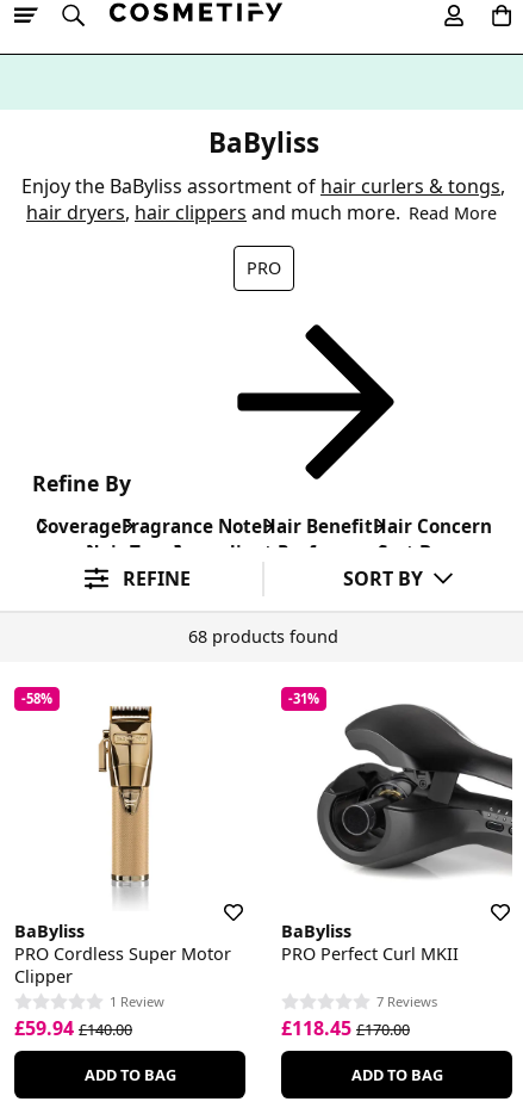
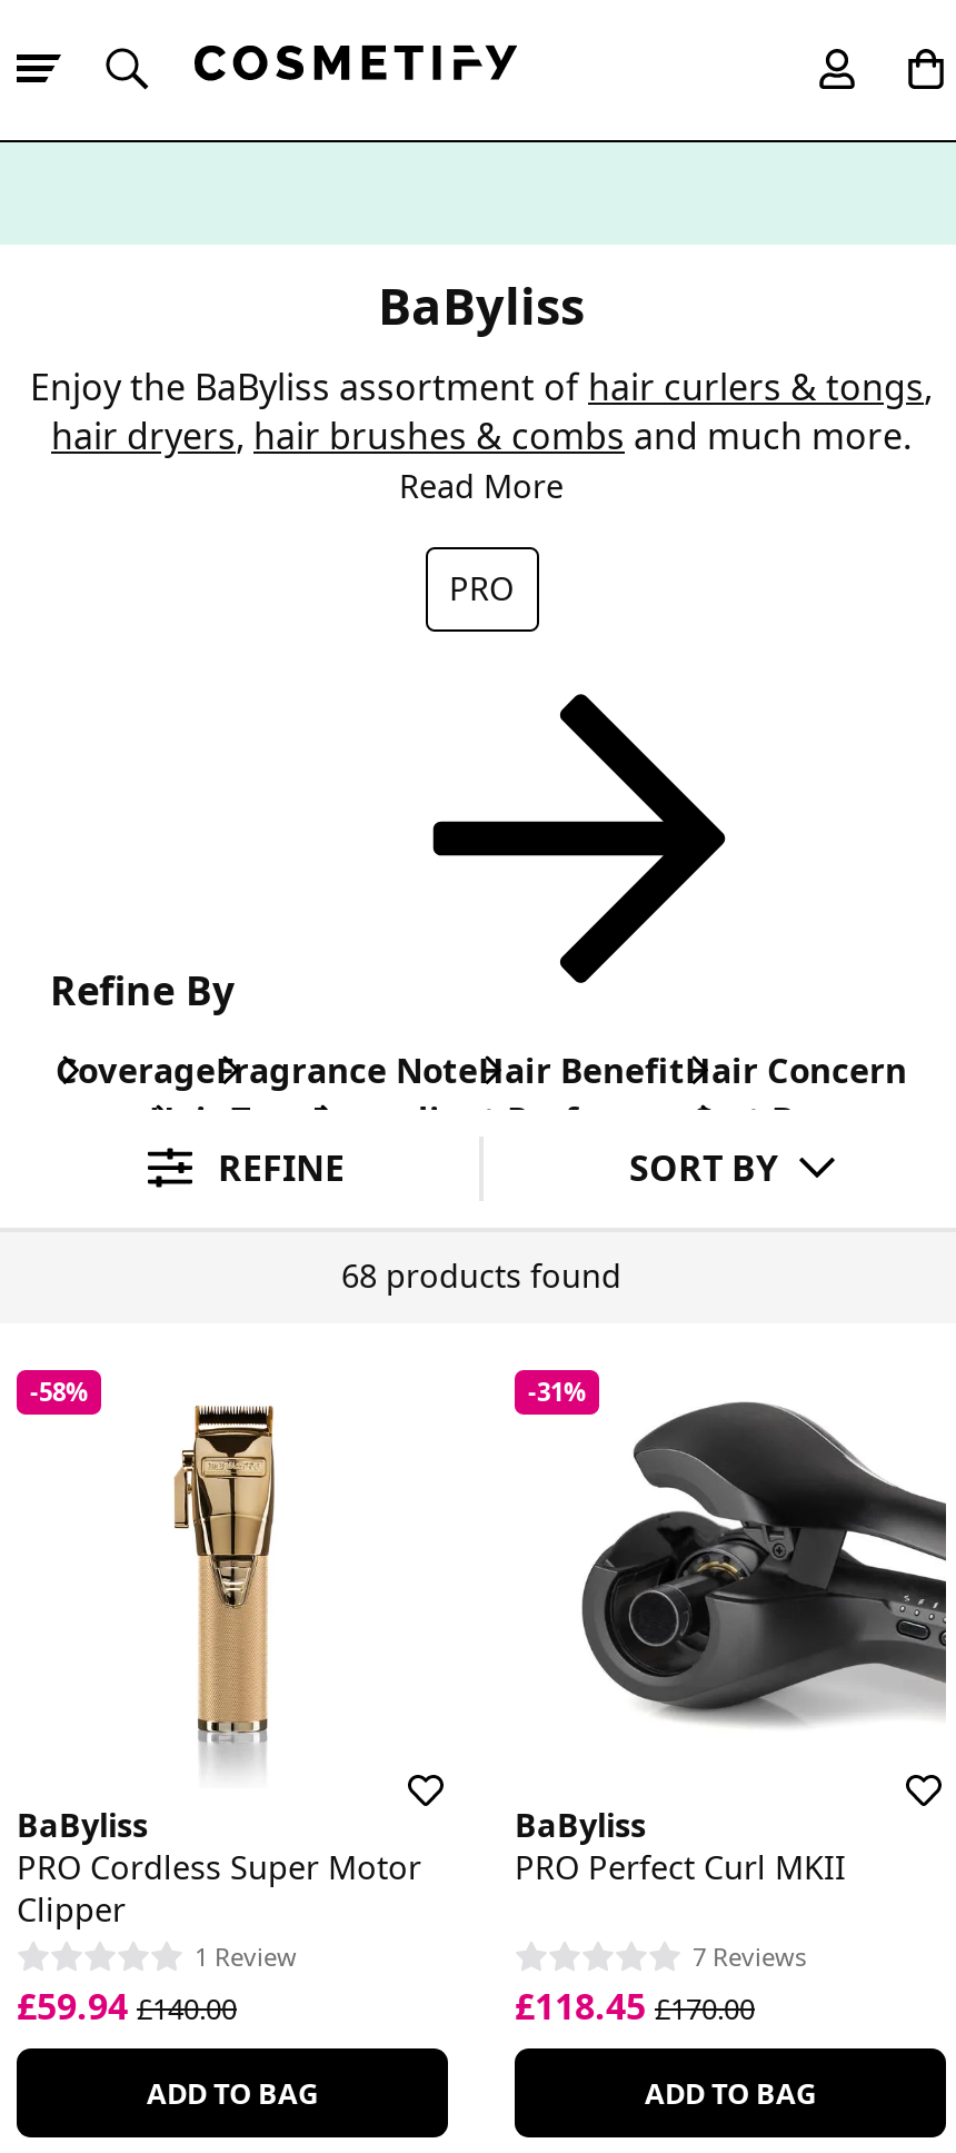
[26,199,497,225] hair dryers, hair clippers and much more. Read More -> [51,411,912,507] hair dryers, hair brushes & combs and much more. | Read More

